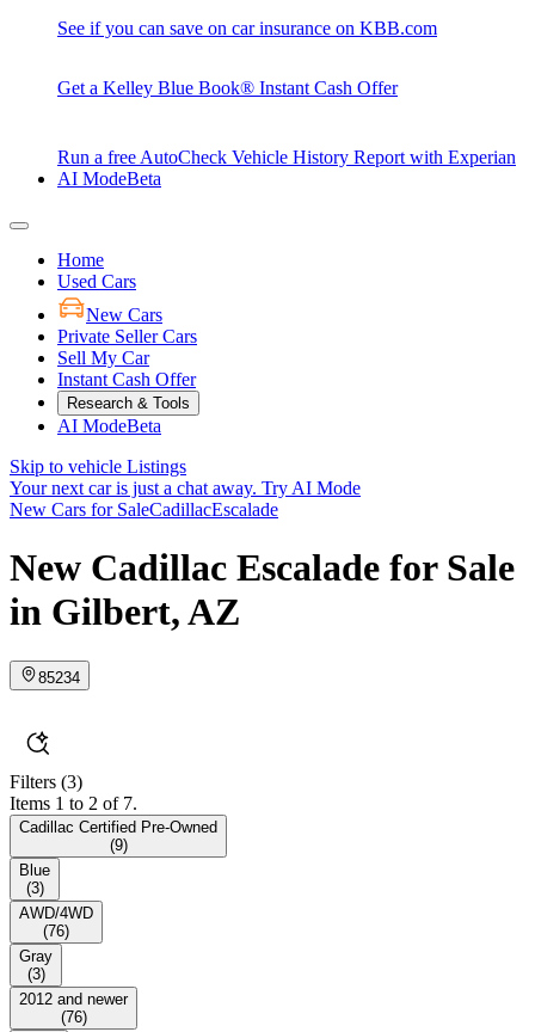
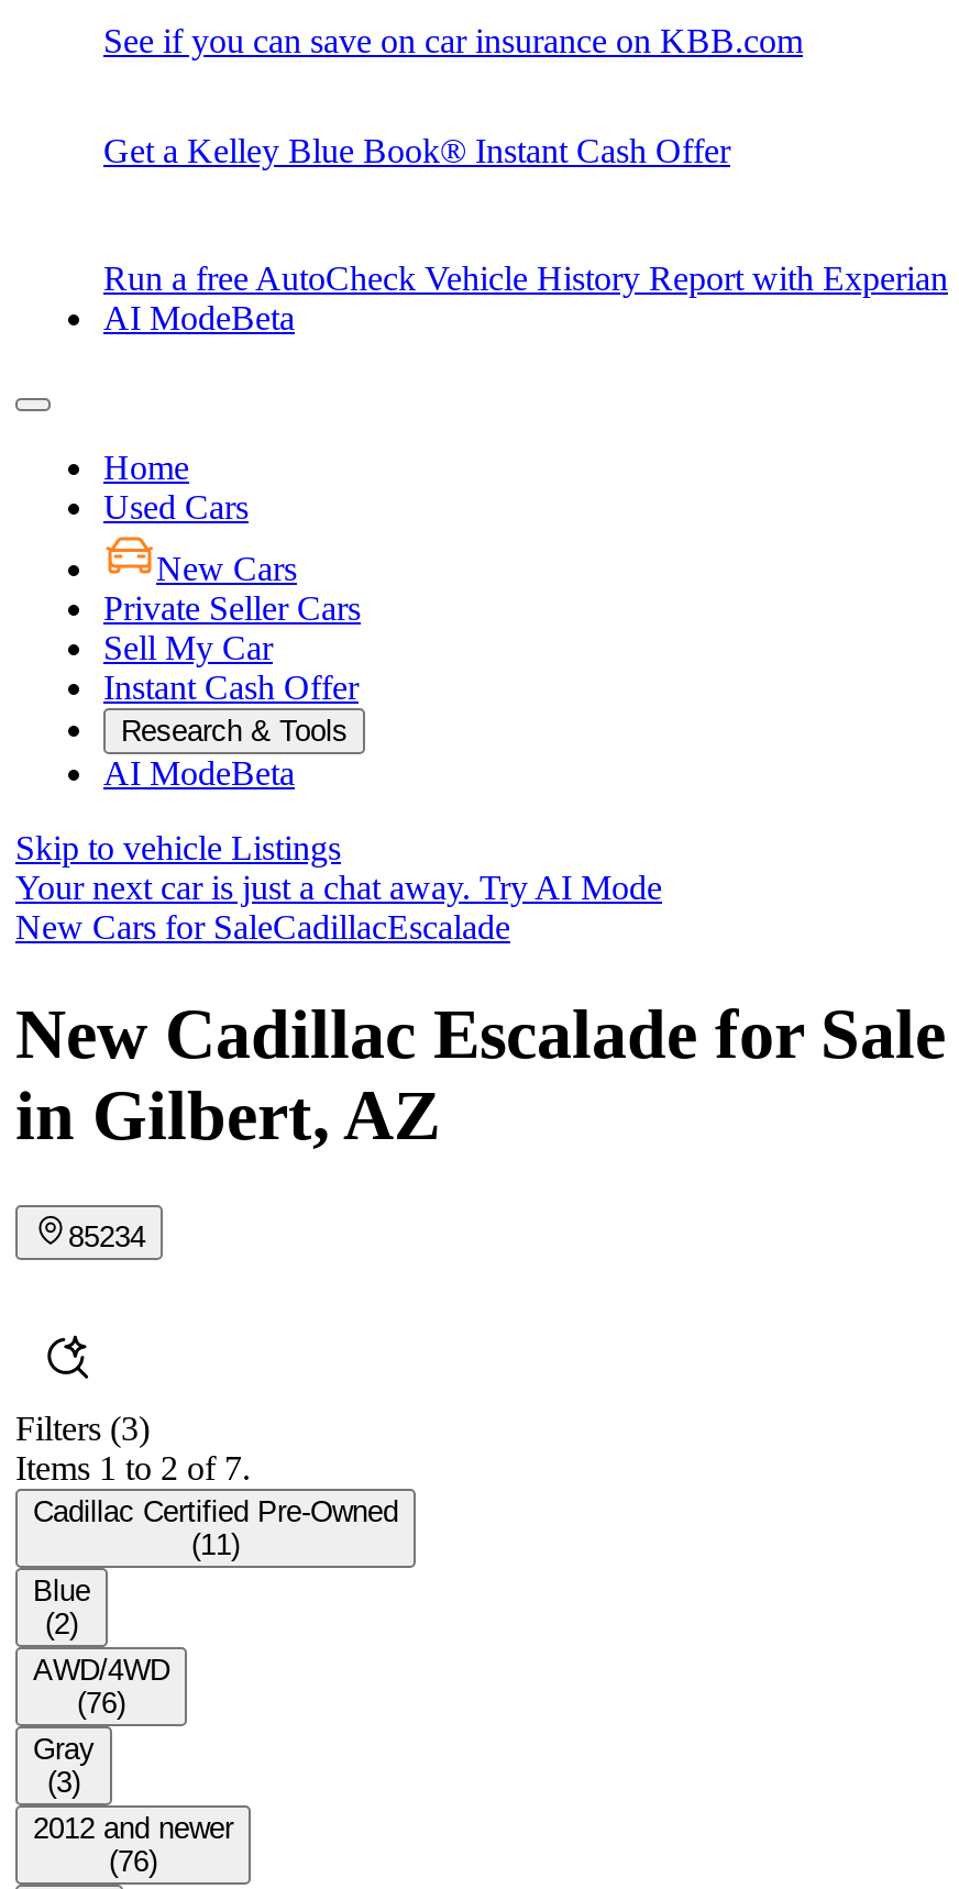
[109,836,127,854] (9) -> [191,1528,240,1561] (11)
[26,879,44,897] (3) -> [45,1607,78,1640] (2)

